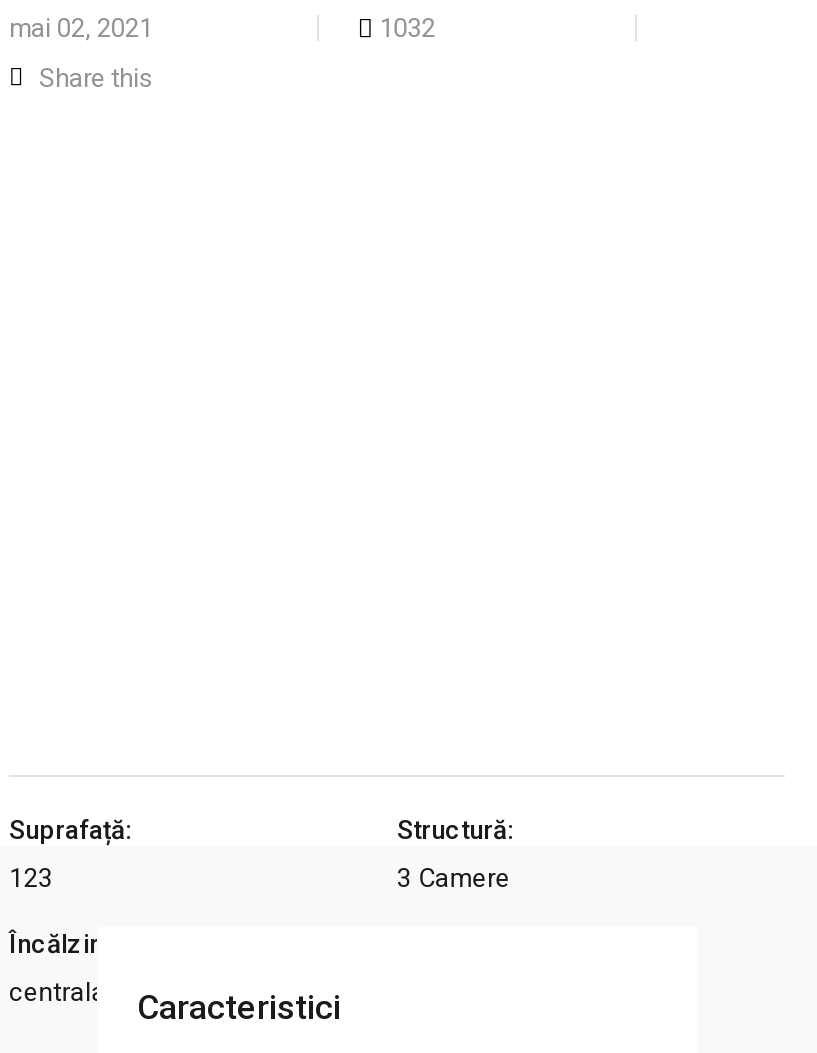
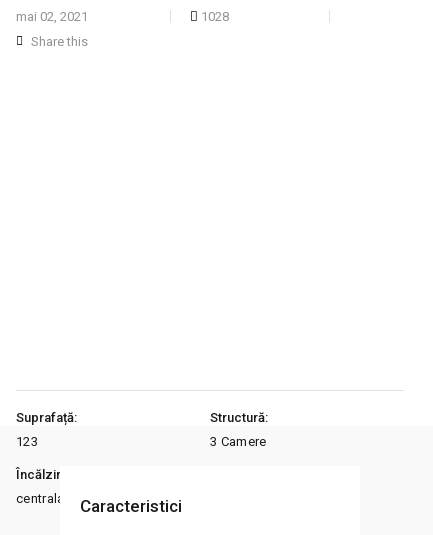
[379,12,435,42] 1032 -> [201,8,229,23] 1028

